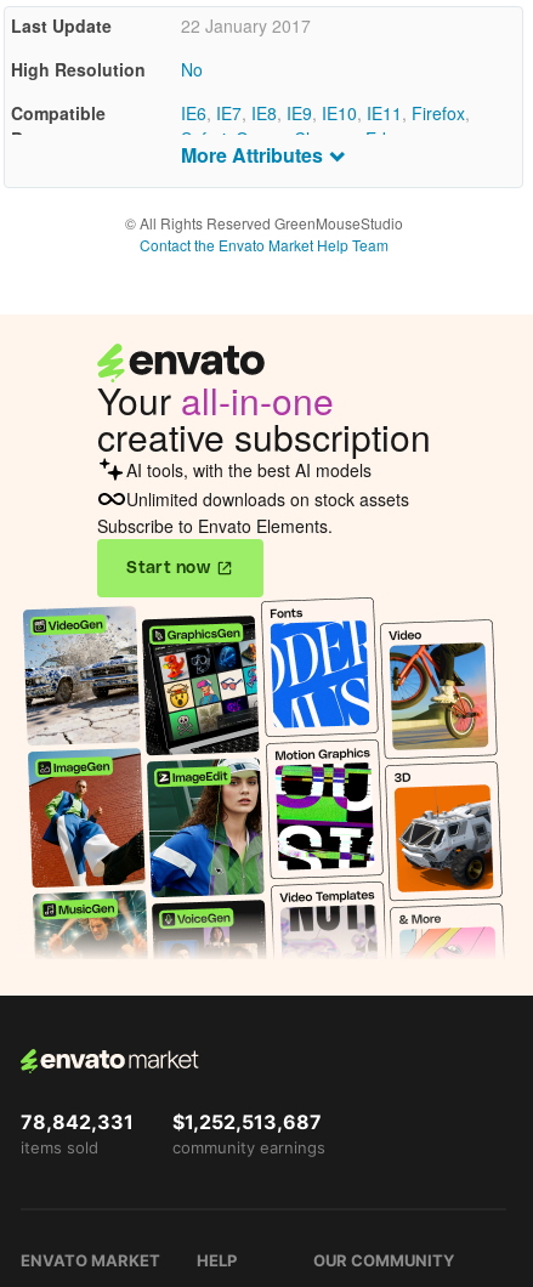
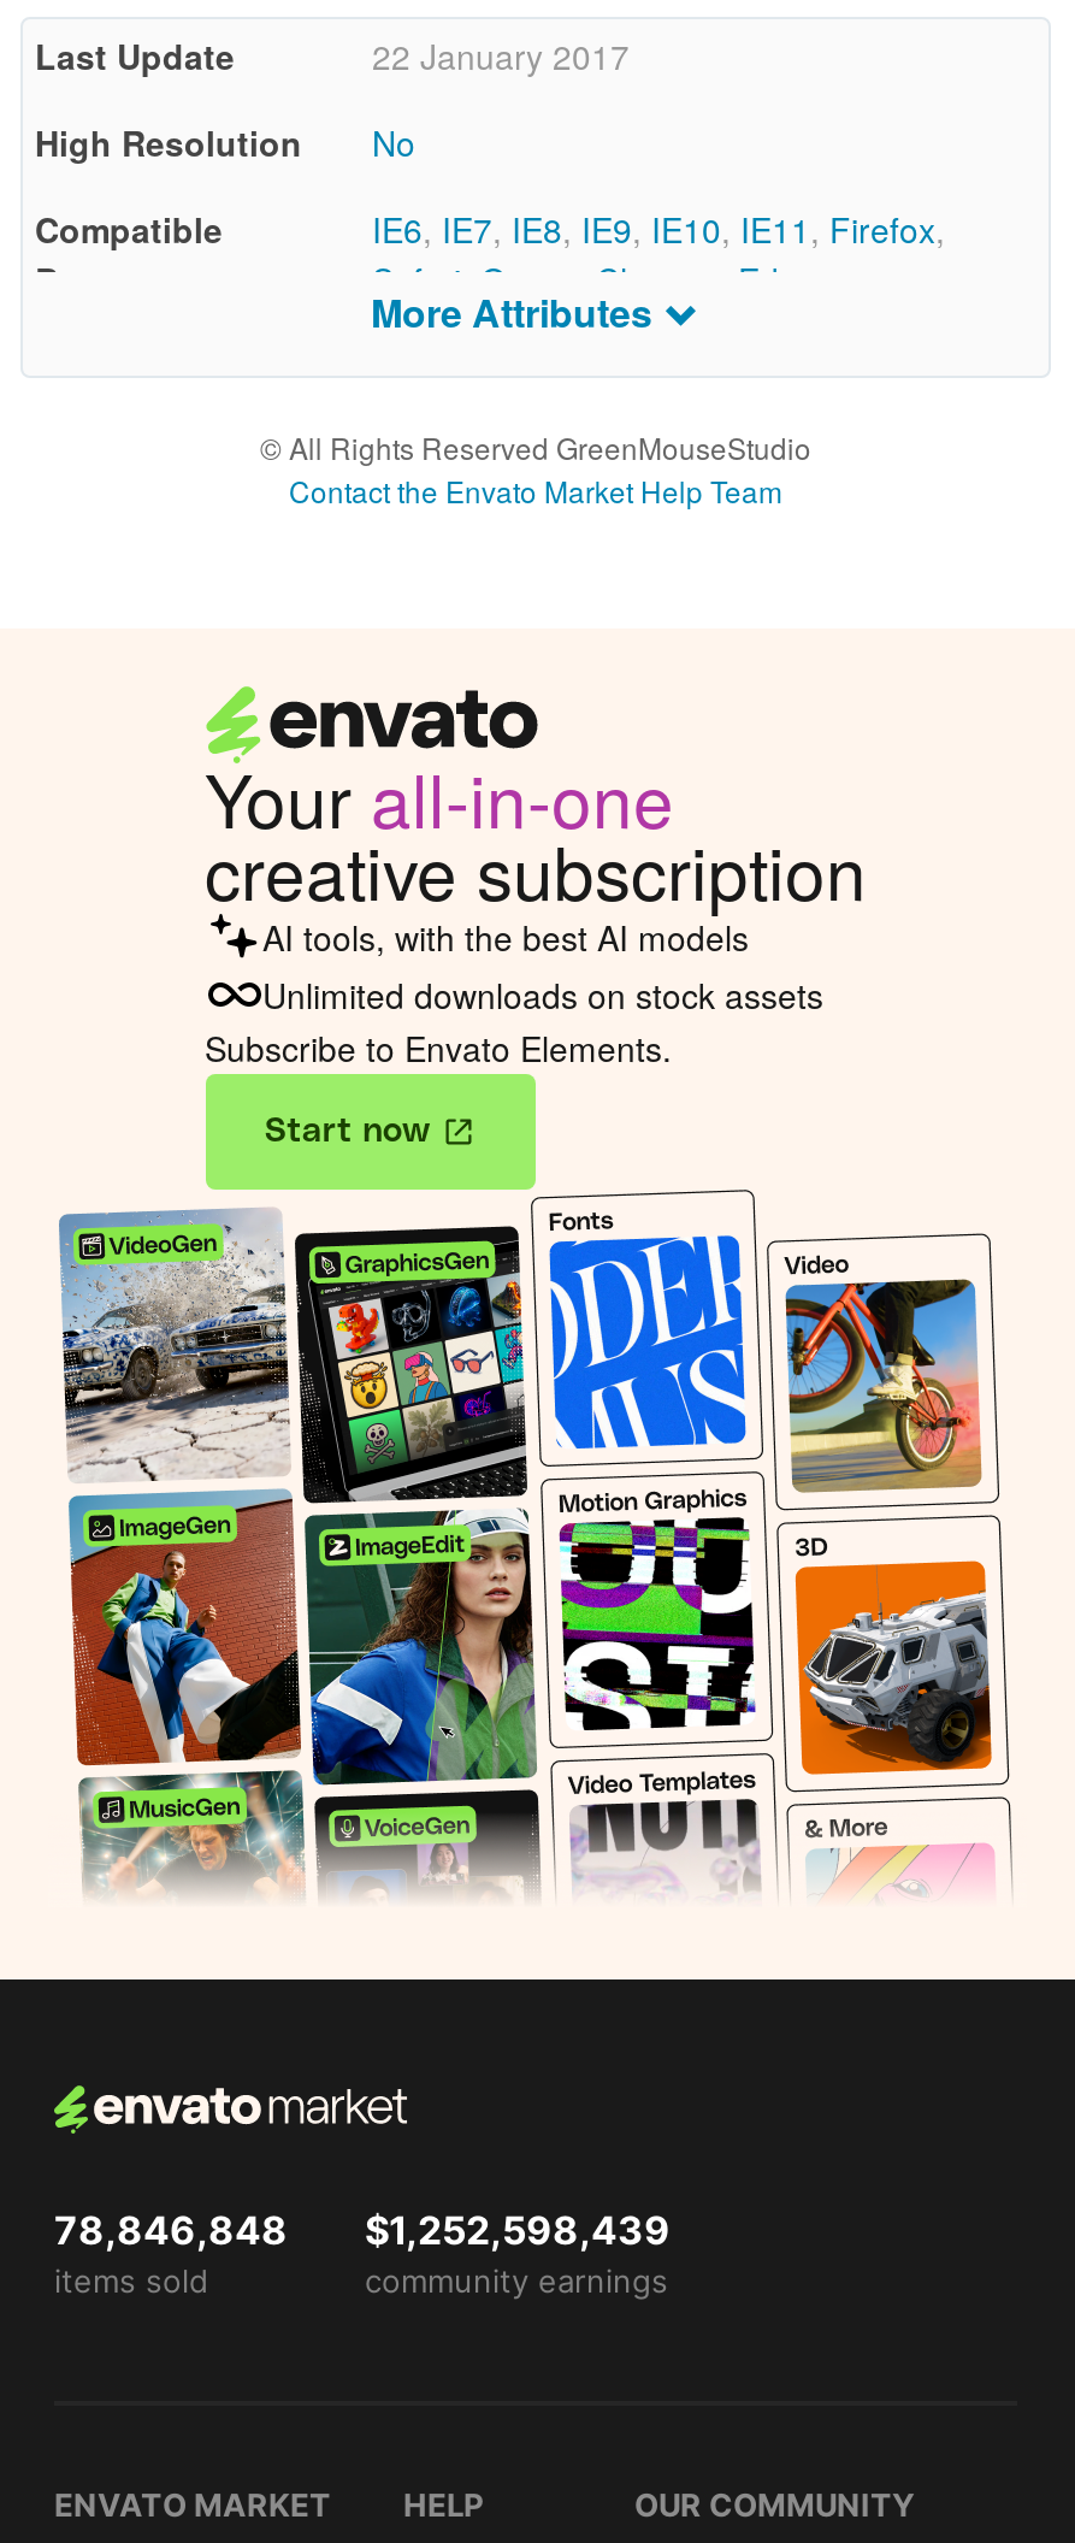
[21,1110,134,1134] 78,842,331 -> [54,2207,288,2255] 78,846,848
[172,1110,322,1134] $1,252,513,687 -> [365,2207,671,2255] $1,252,598,439

